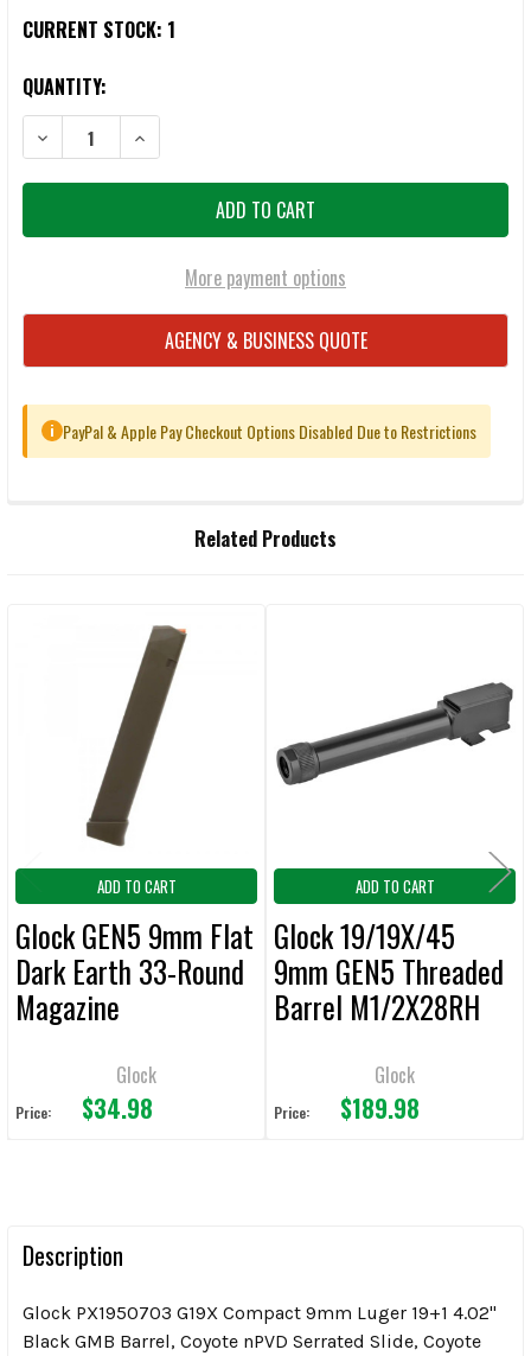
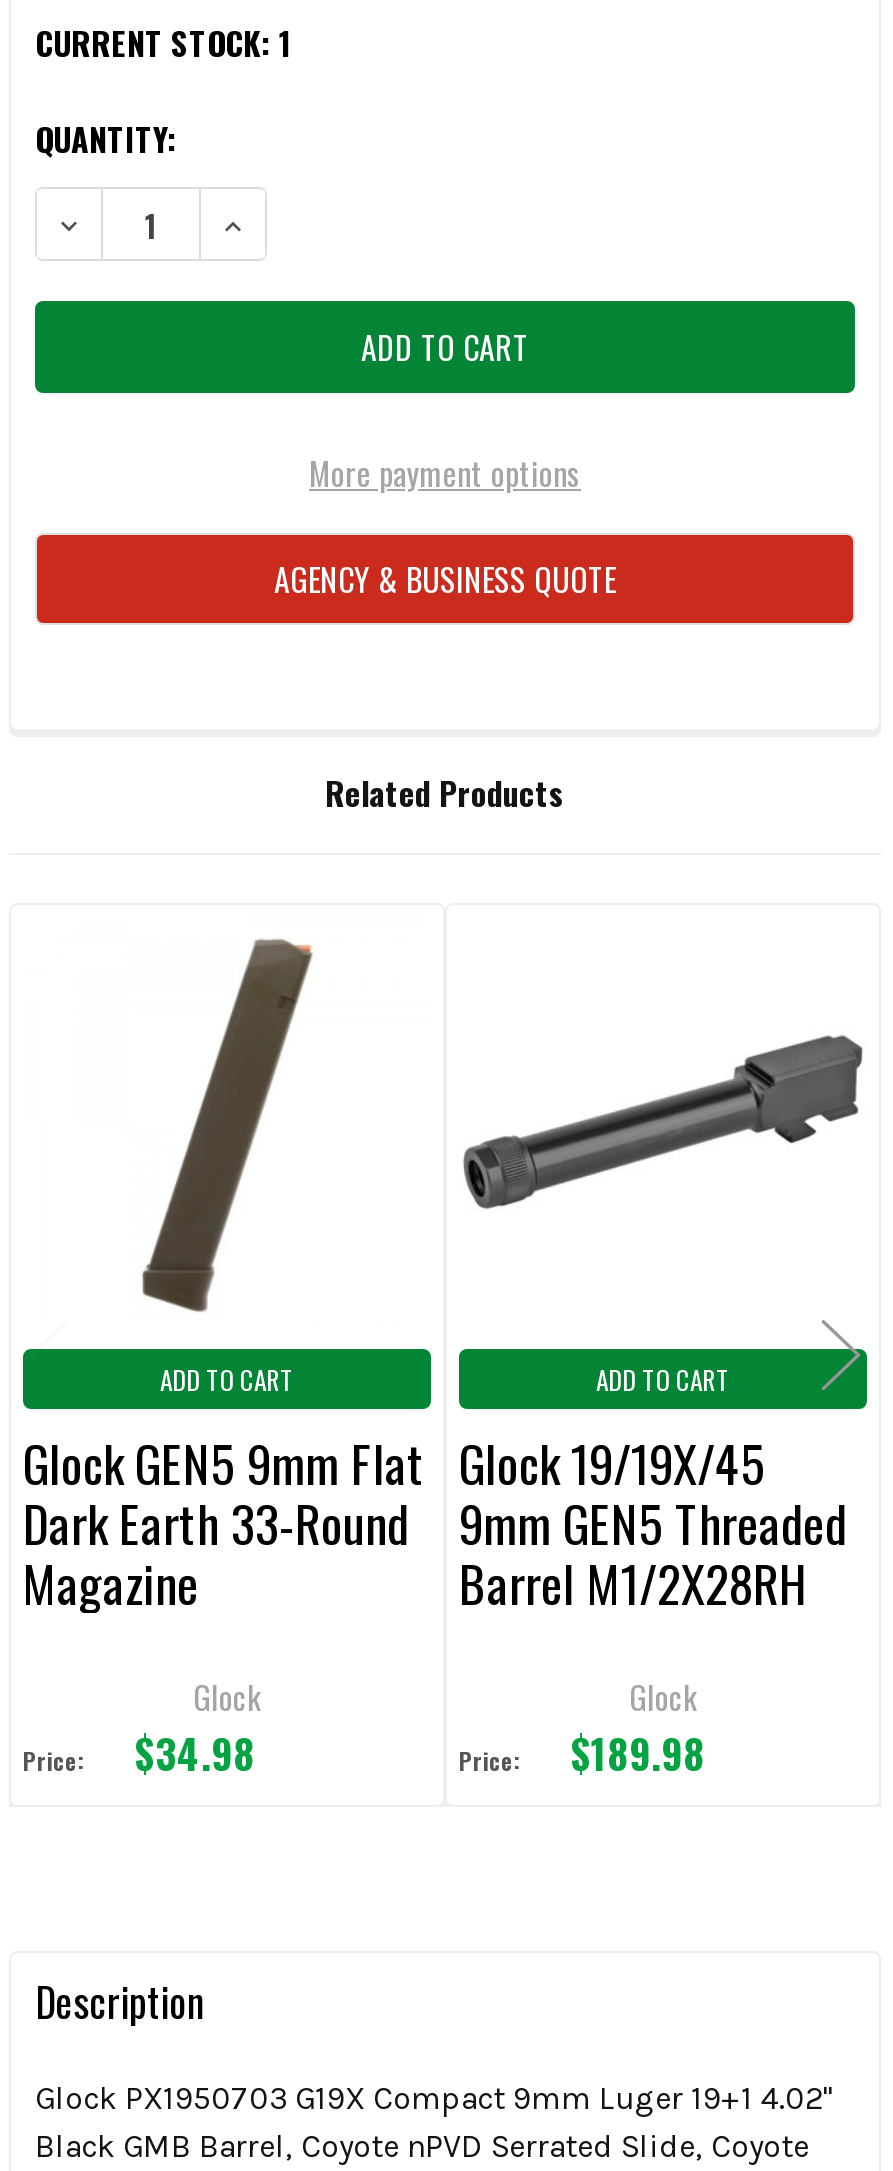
[50,419,476,443] i PayPal & Apple Pay Checkout Options Disabled Due to Restrictions -> none

